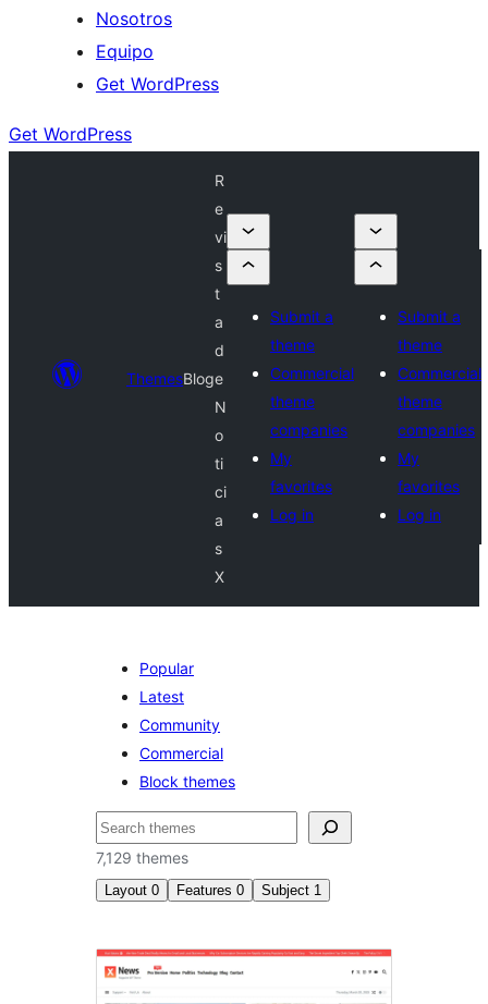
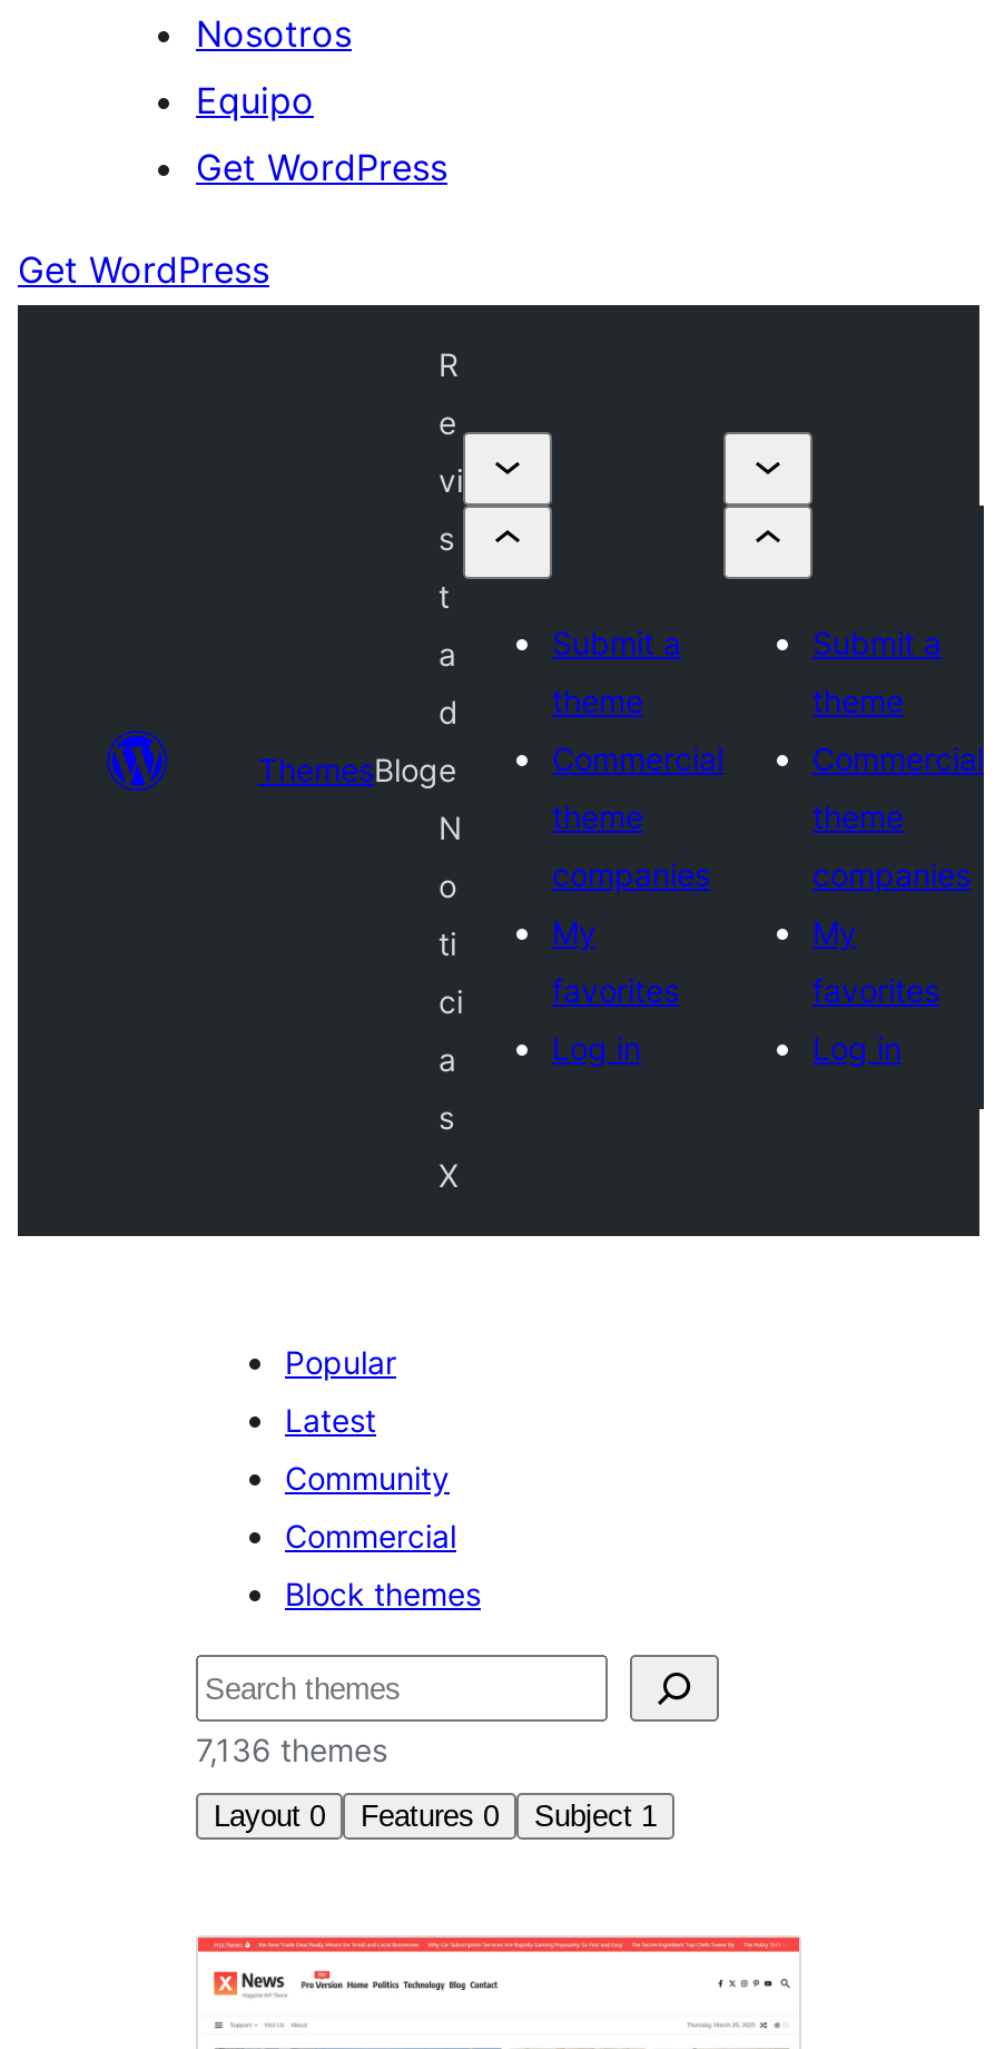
[96,848,188,867] 7,129 themes -> [196,1731,387,1768] 7,136 themes

